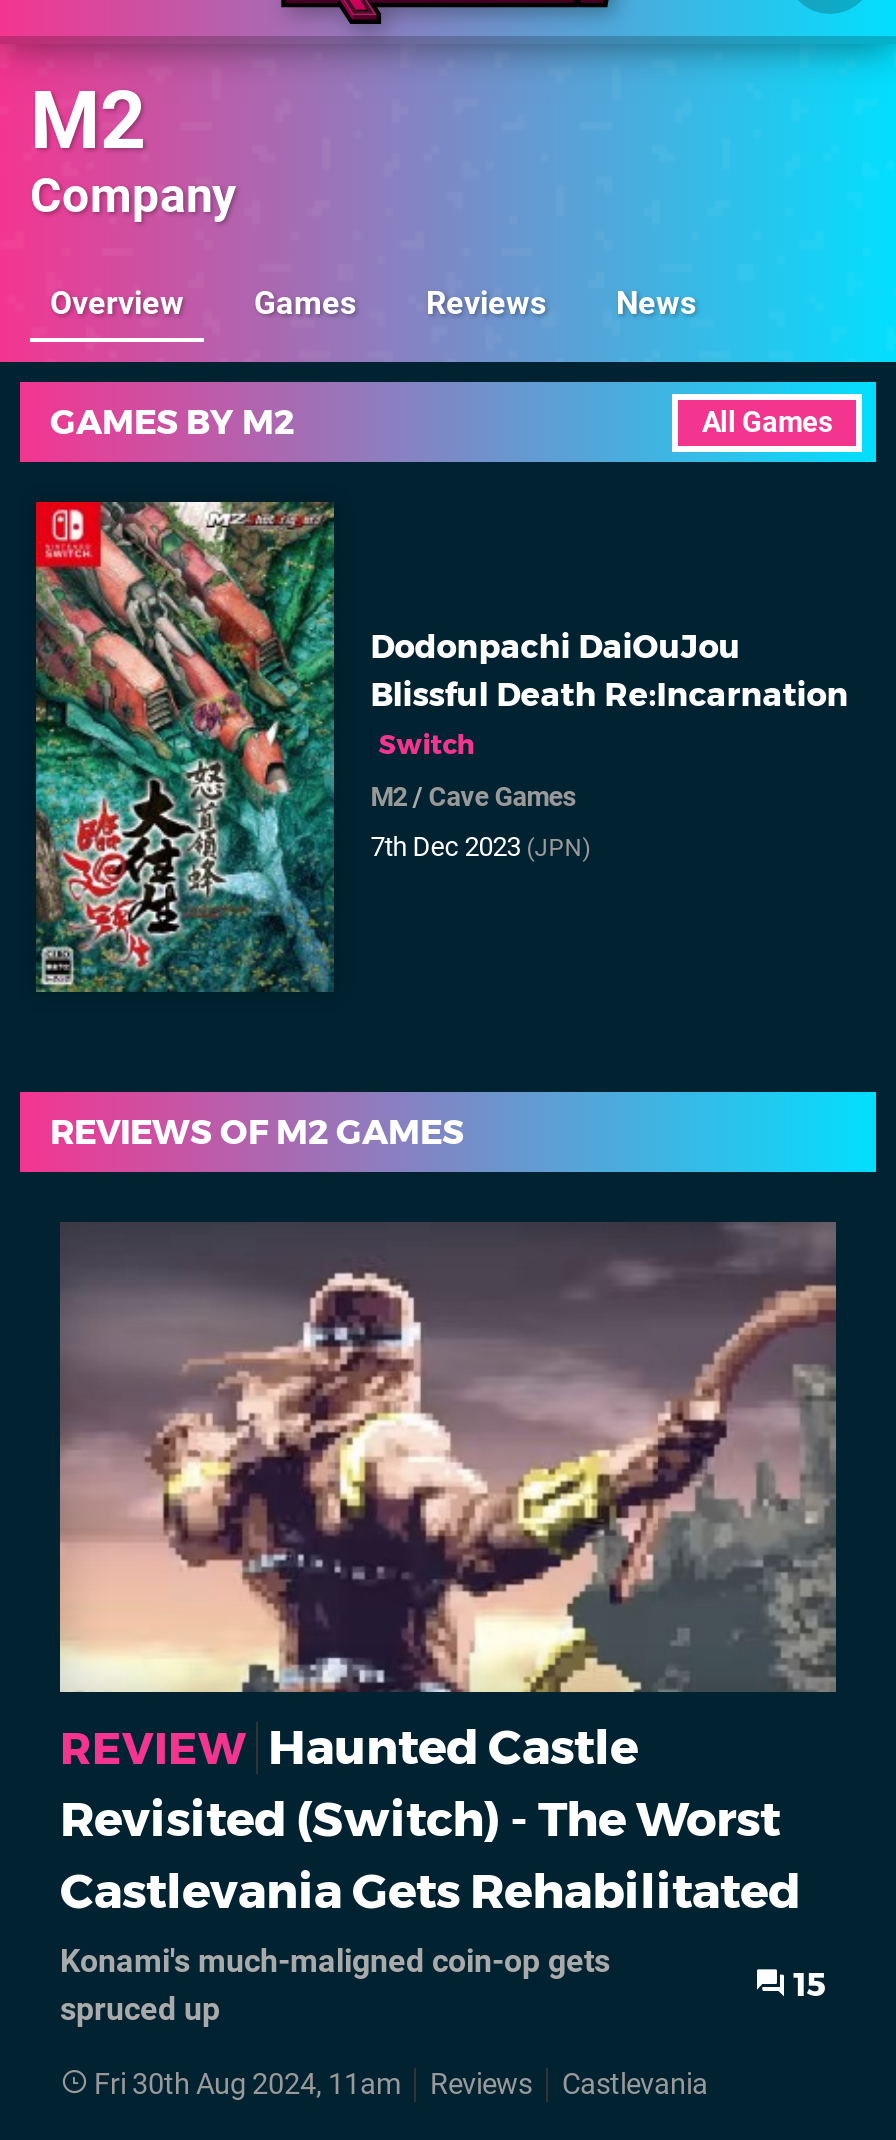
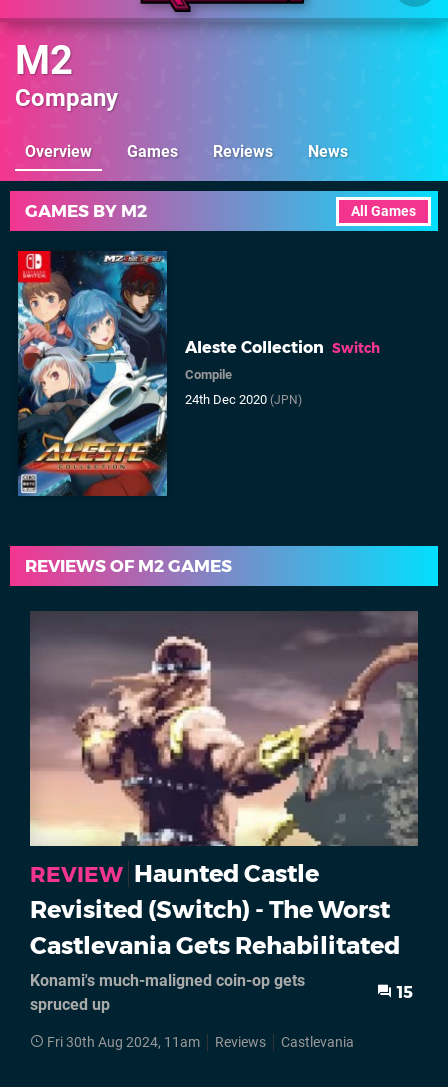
[34,500,848,992] [image] | Dodonpachi DaiOuJou | Blissful Death Re:Incarnation | Switch -> [17,250,380,497] [image] | Aleste Collection Switch
[370,782,576,812] M2 / Cave Games -> [185,367,232,382] Compile
[370,832,590,862] 7th Dec 2023 (JPN) -> [185,392,302,407] 24th Dec 2020 (JPN)

